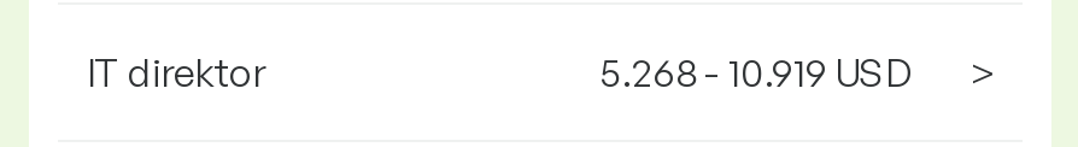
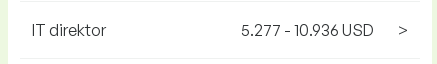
[600,48,912,96] 5.268 - 10.919 USD -> [241,20,374,40] 5.277 - 10.936 USD

